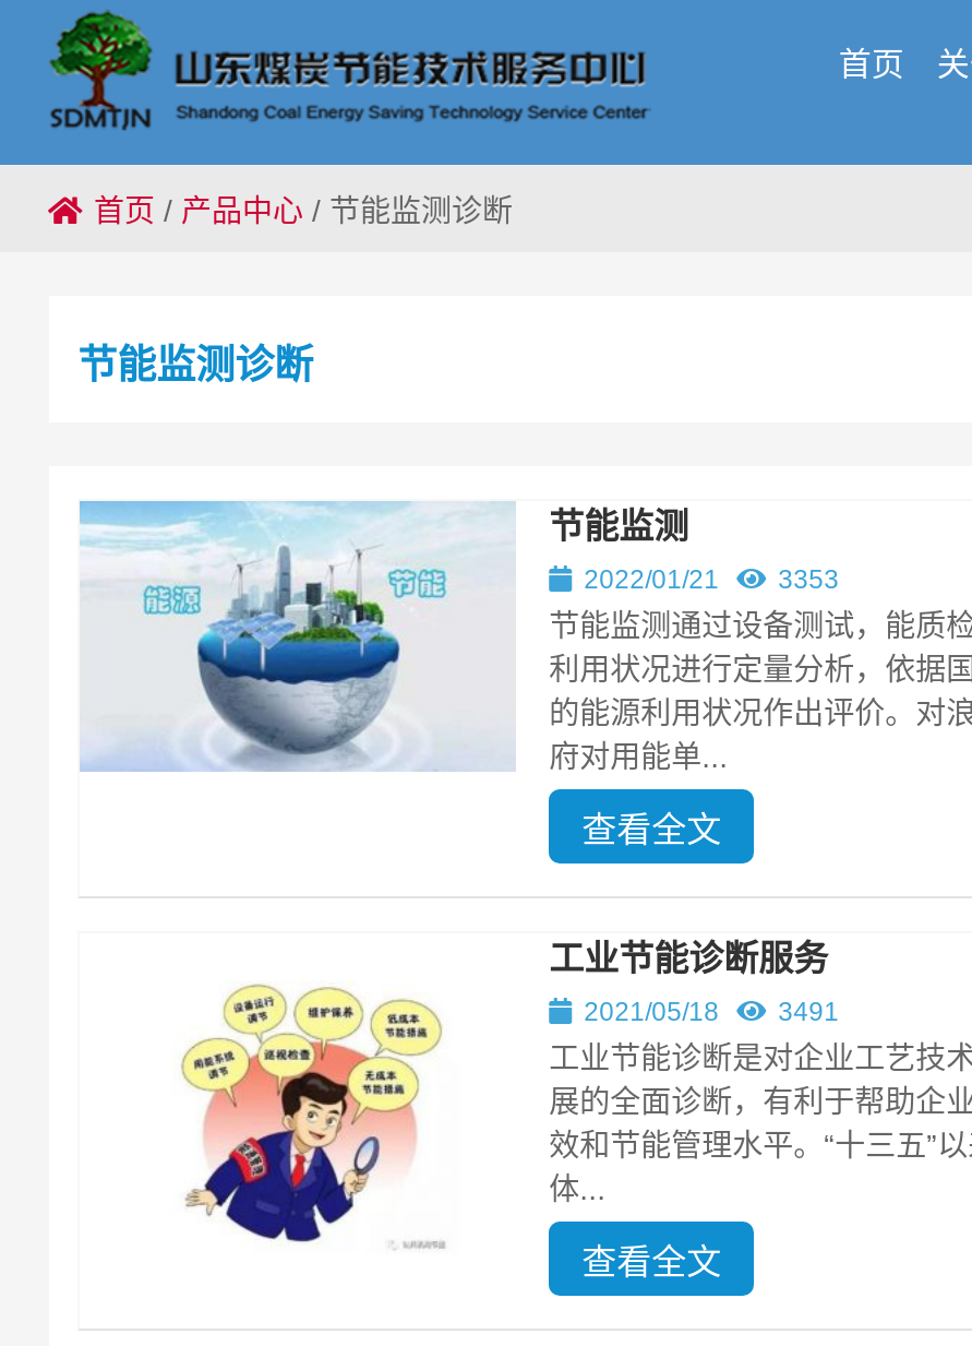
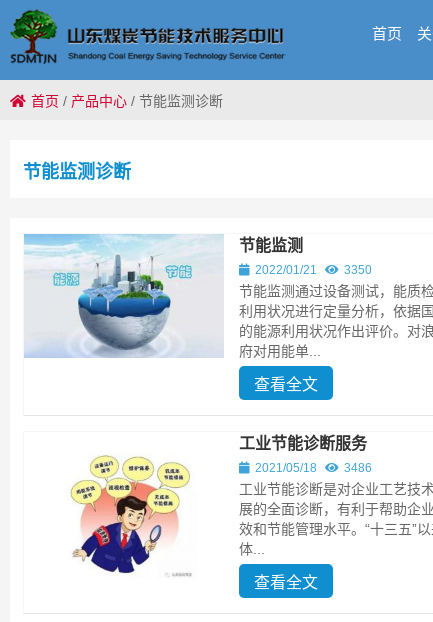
[584,564,839,595] 2022/01/21 3353 -> [255,263,372,277] 2022/01/21 3350
[584,997,839,1027] 2021/05/18 3491 -> [255,461,372,475] 2021/05/18 3486

